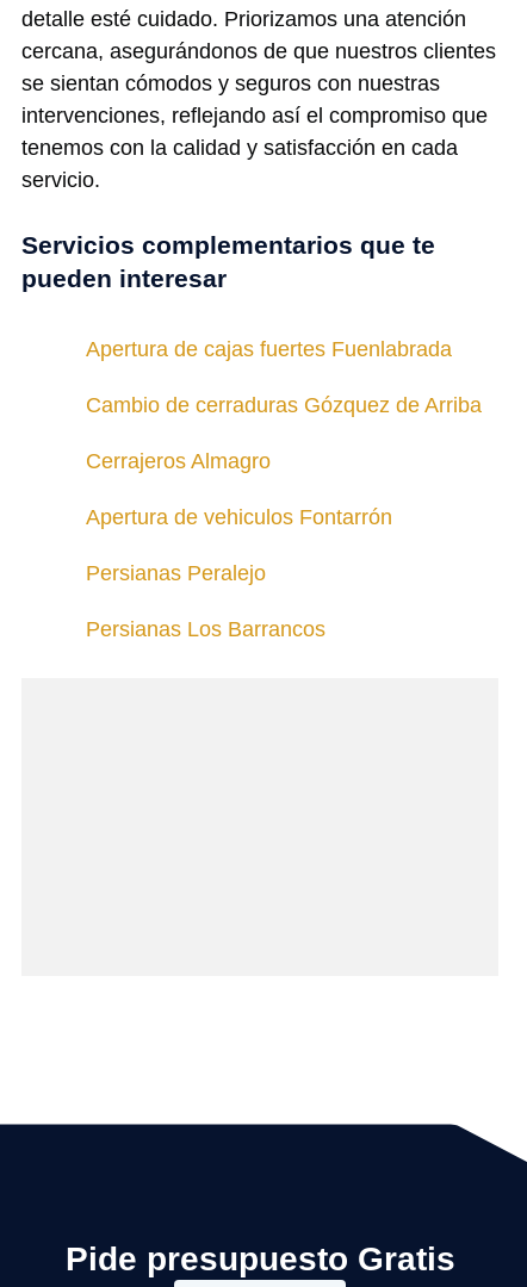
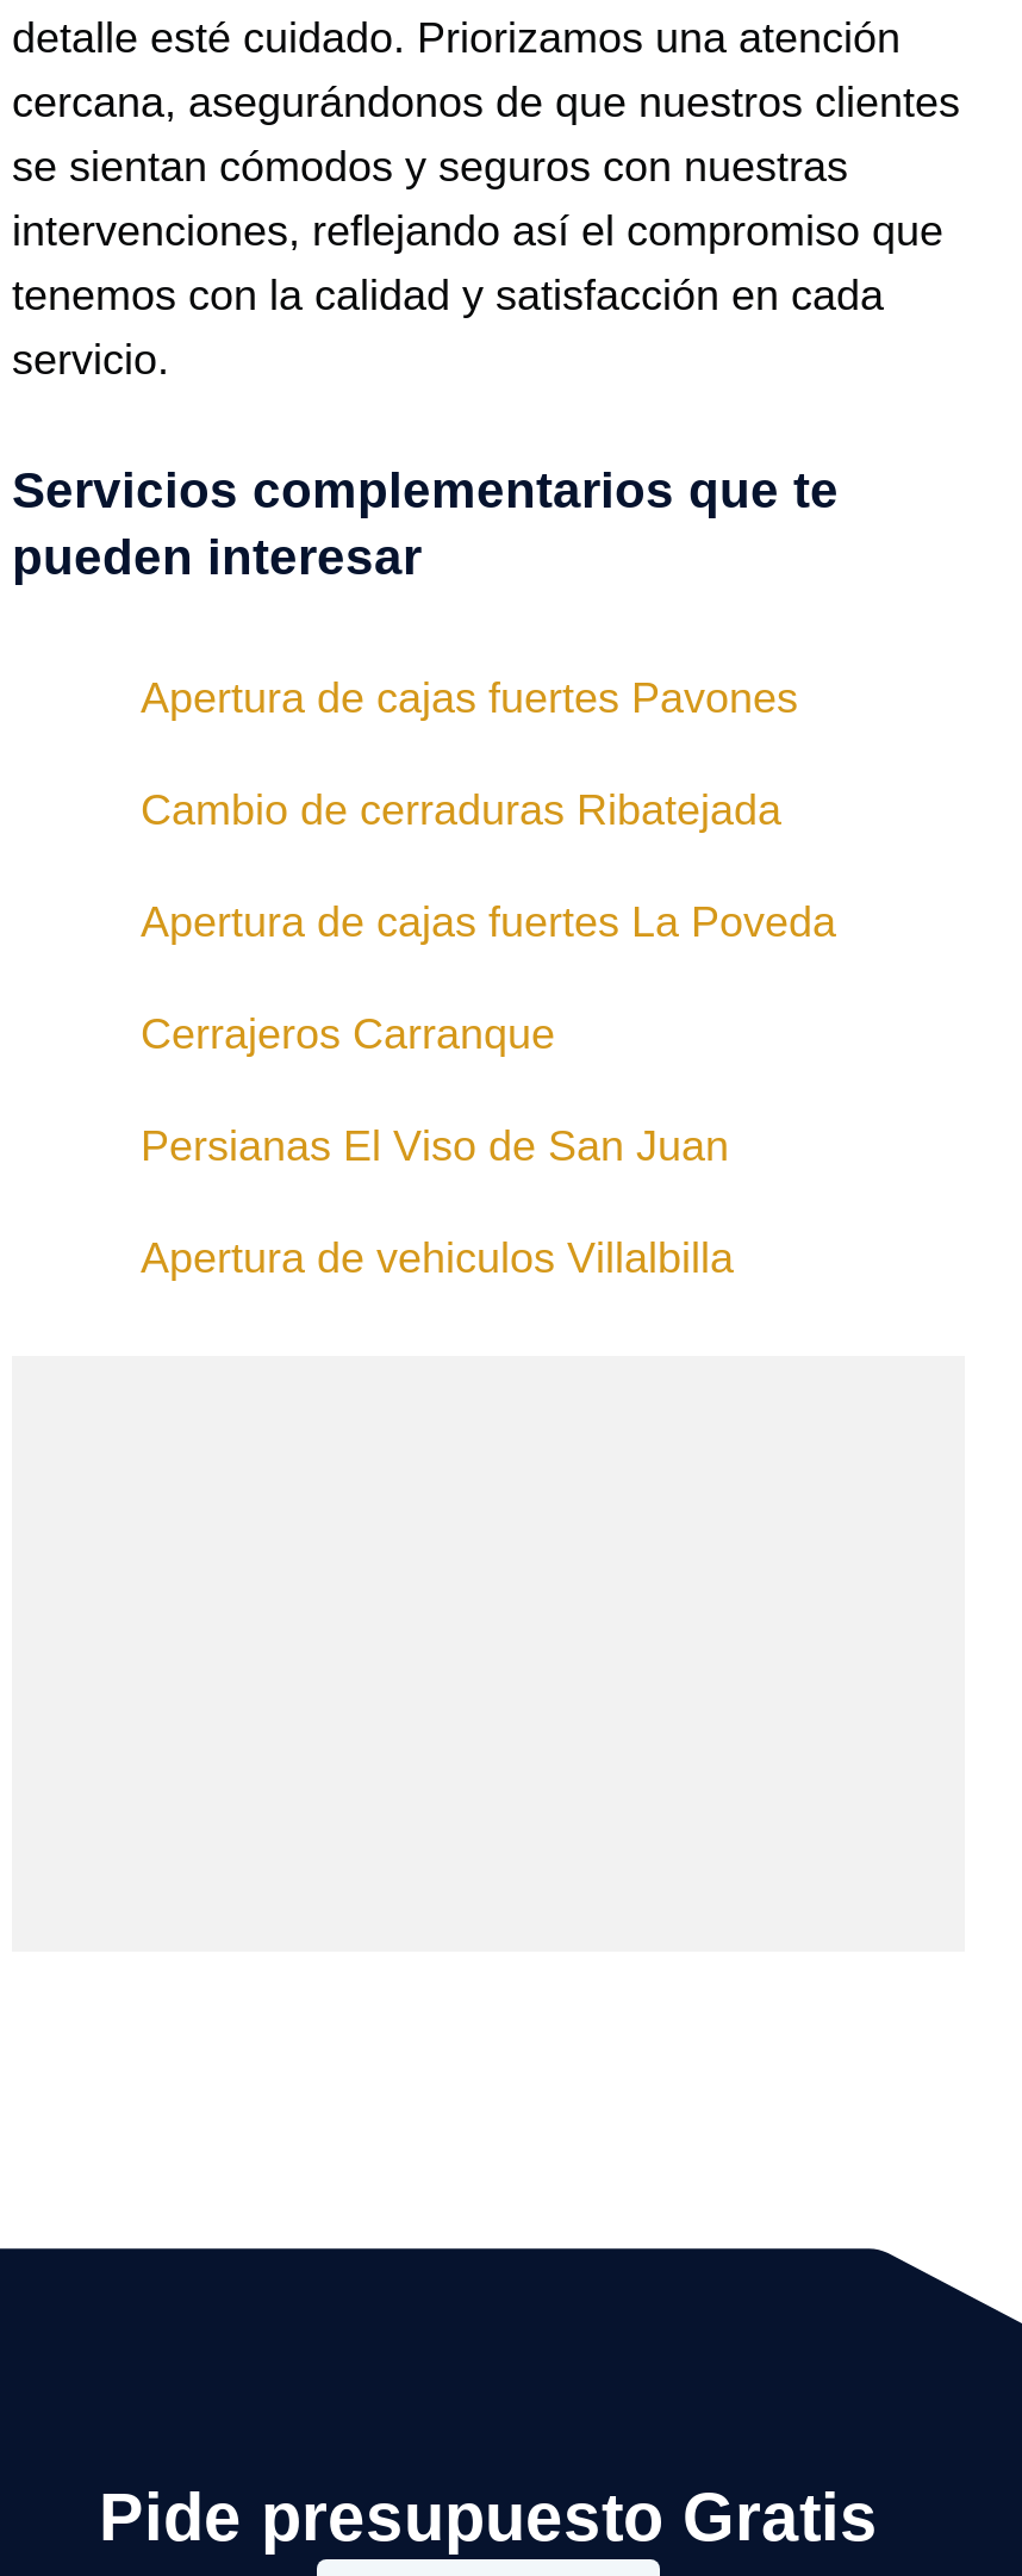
[86,337,452,361] Apertura de cajas fuertes Fuenlabrada -> [141,673,798,721] Apertura de cajas fuertes Pavones
[86,393,482,417] Cambio de cerraduras Gózquez de Arriba -> [141,785,781,833] Cambio de cerraduras Ribatejada
[86,449,271,473] Cerrajeros Almagro -> [141,897,836,945] Apertura de cajas fuertes La Poveda
[86,505,392,529] Apertura de vehiculos Fontarrón -> [141,1009,555,1057] Cerrajeros Carranque
[86,561,266,585] Persianas Peralejo -> [141,1121,729,1169] Persianas El Viso de San Juan
[86,617,325,641] Persianas Los Barrancos -> [141,1233,734,1281] Apertura de vehiculos Villalbilla

